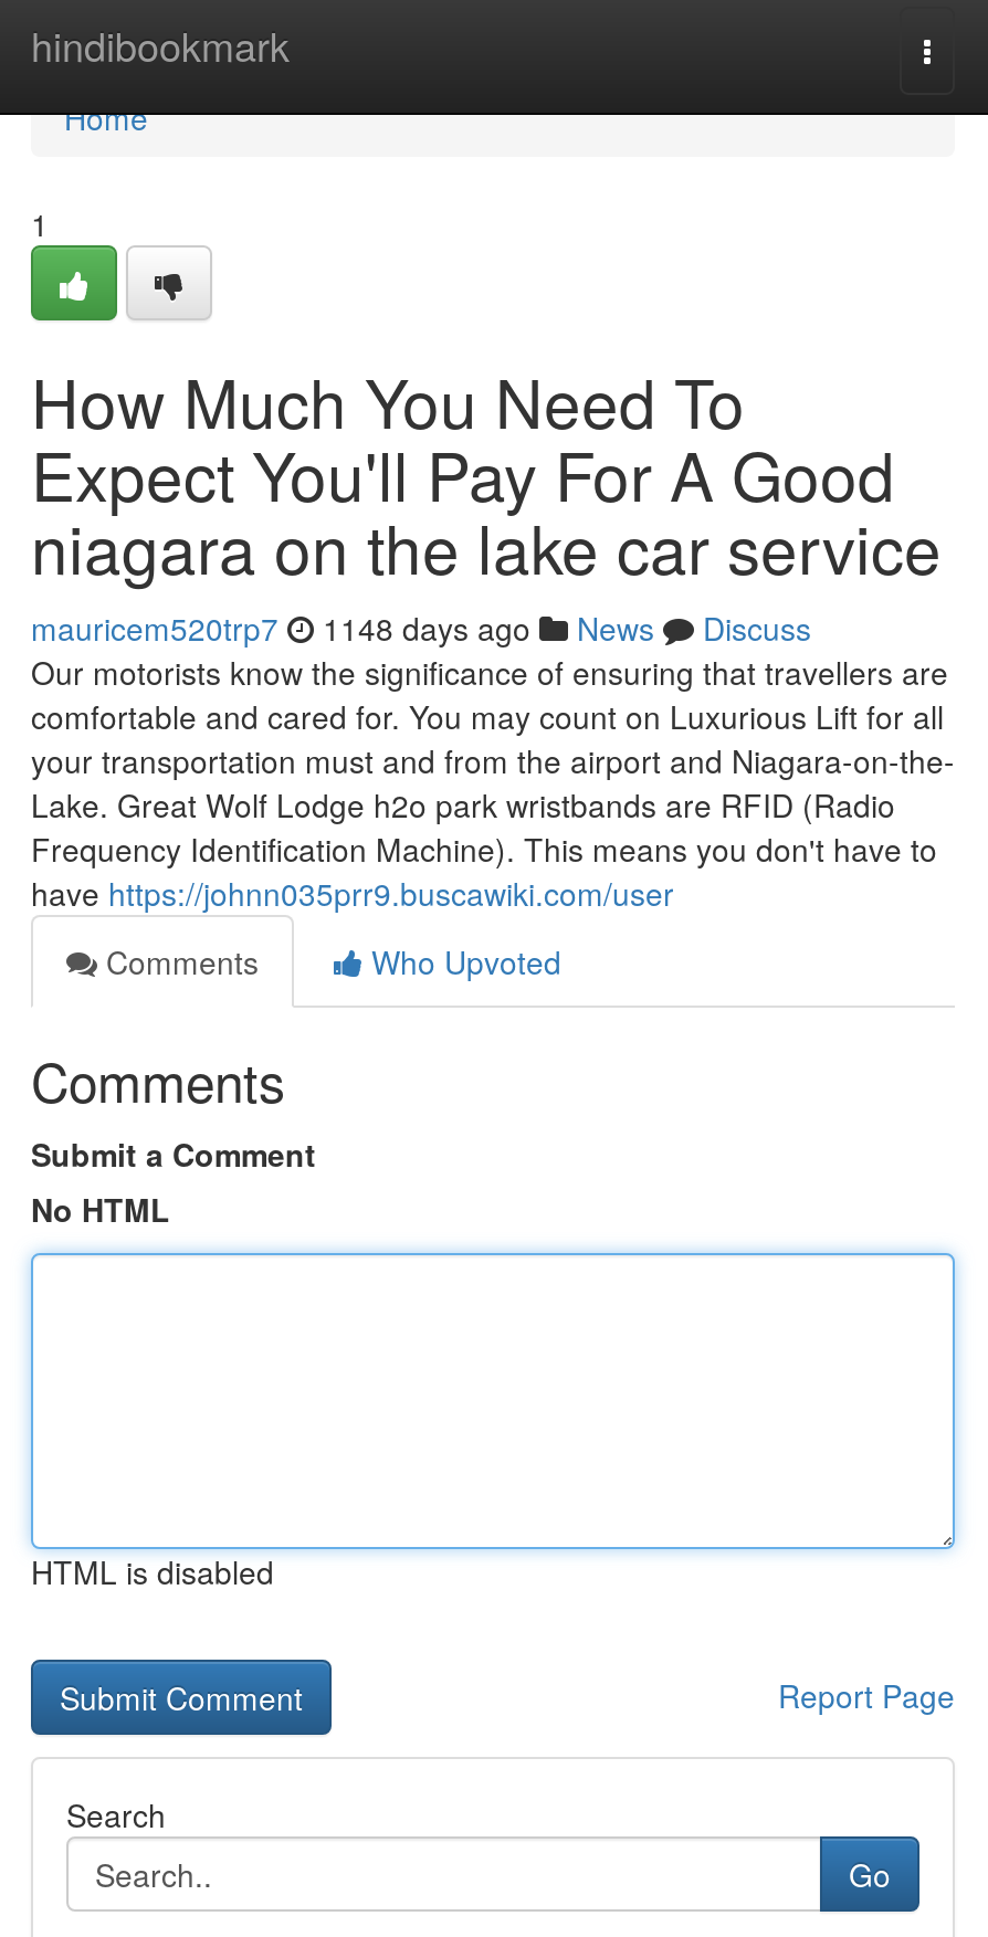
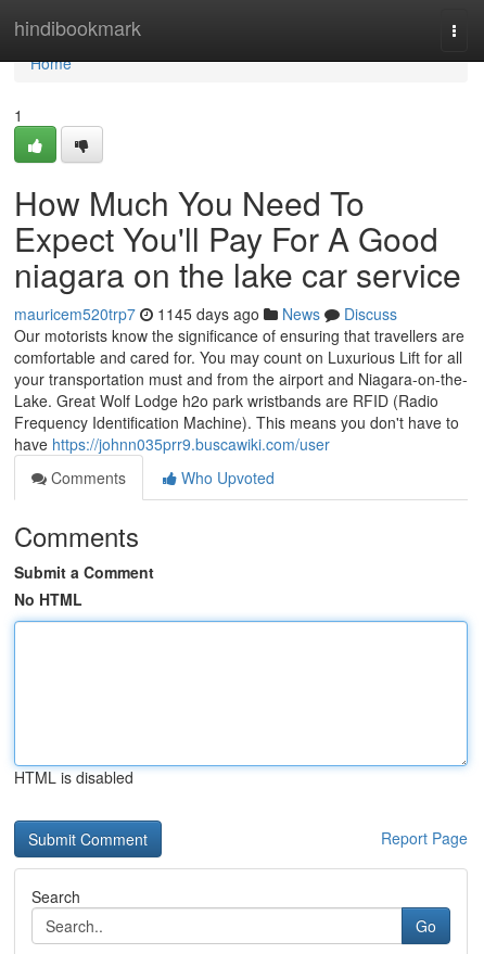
[31,606,811,650] mauricem520trp7 1148 days ago News Discuss -> [14,303,397,325] mauricem520trp7 1145 days ago News Discuss

